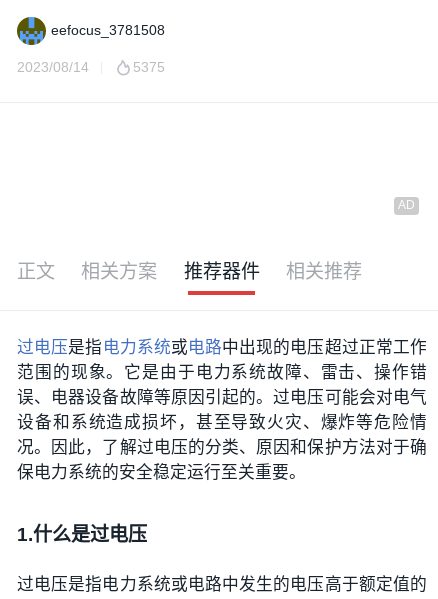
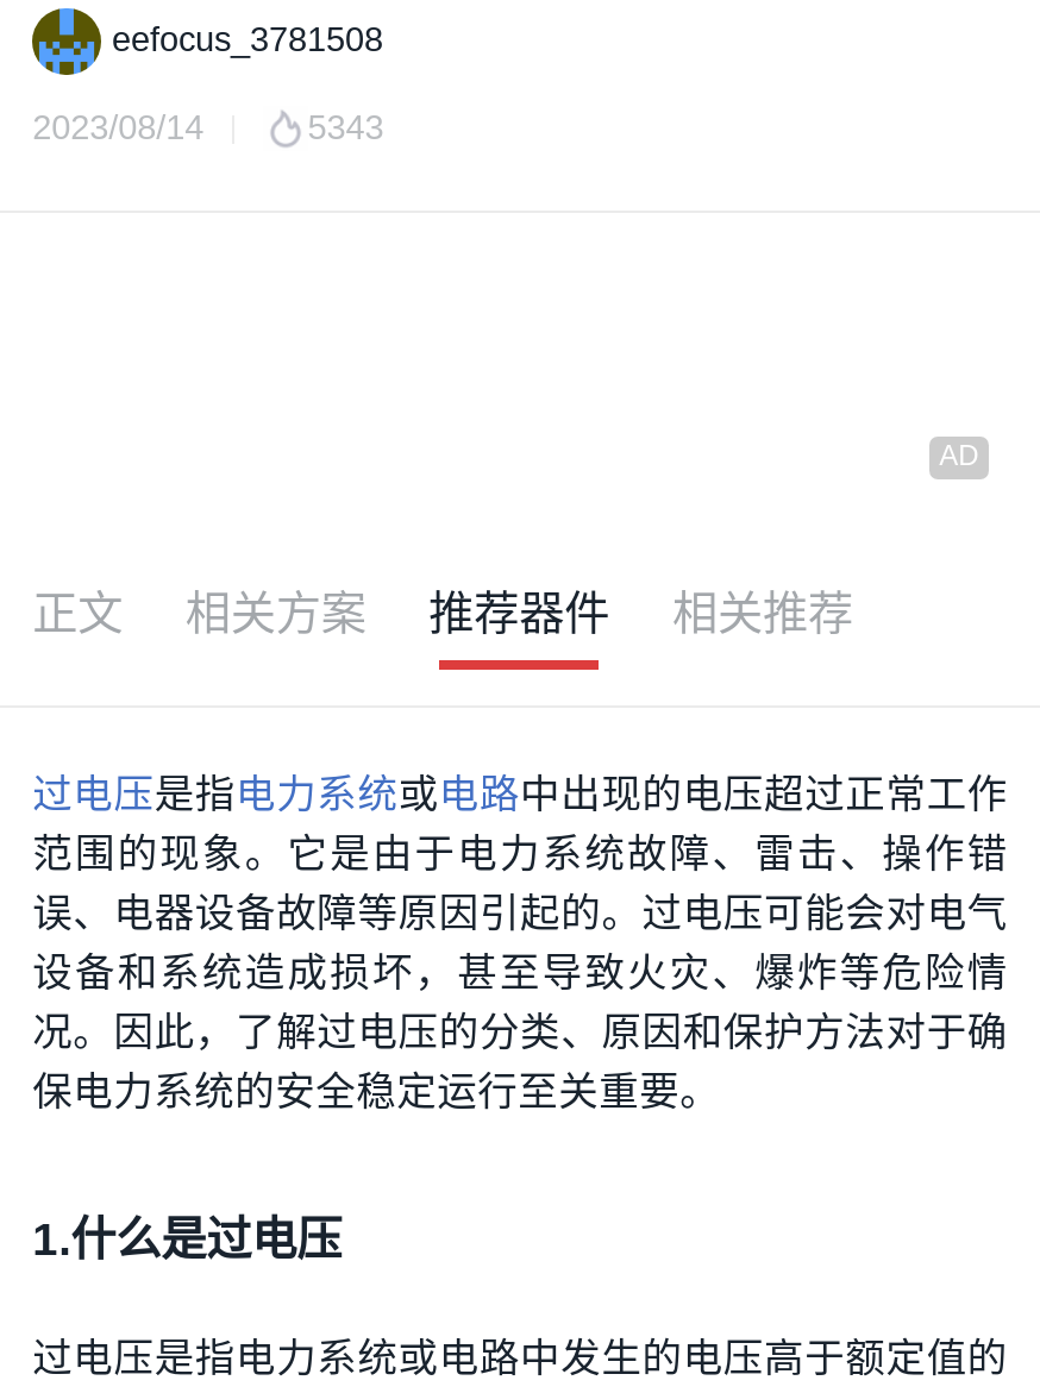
[133,59,165,75] 5375 -> [307,108,384,147] 5343

